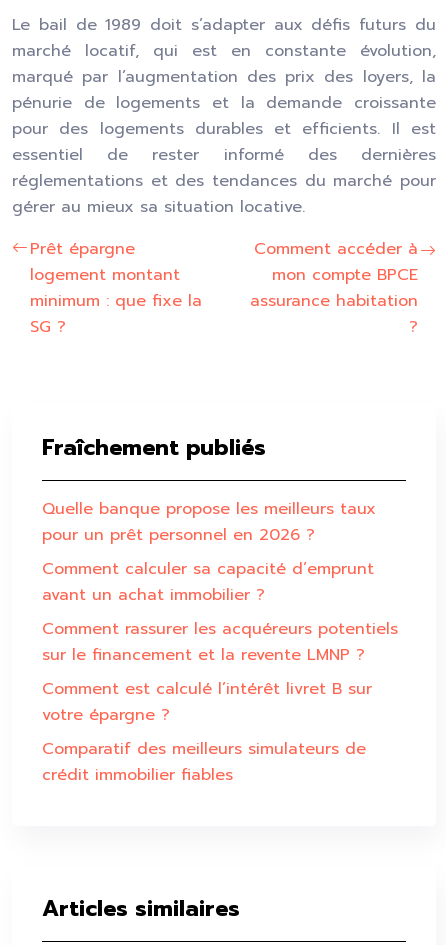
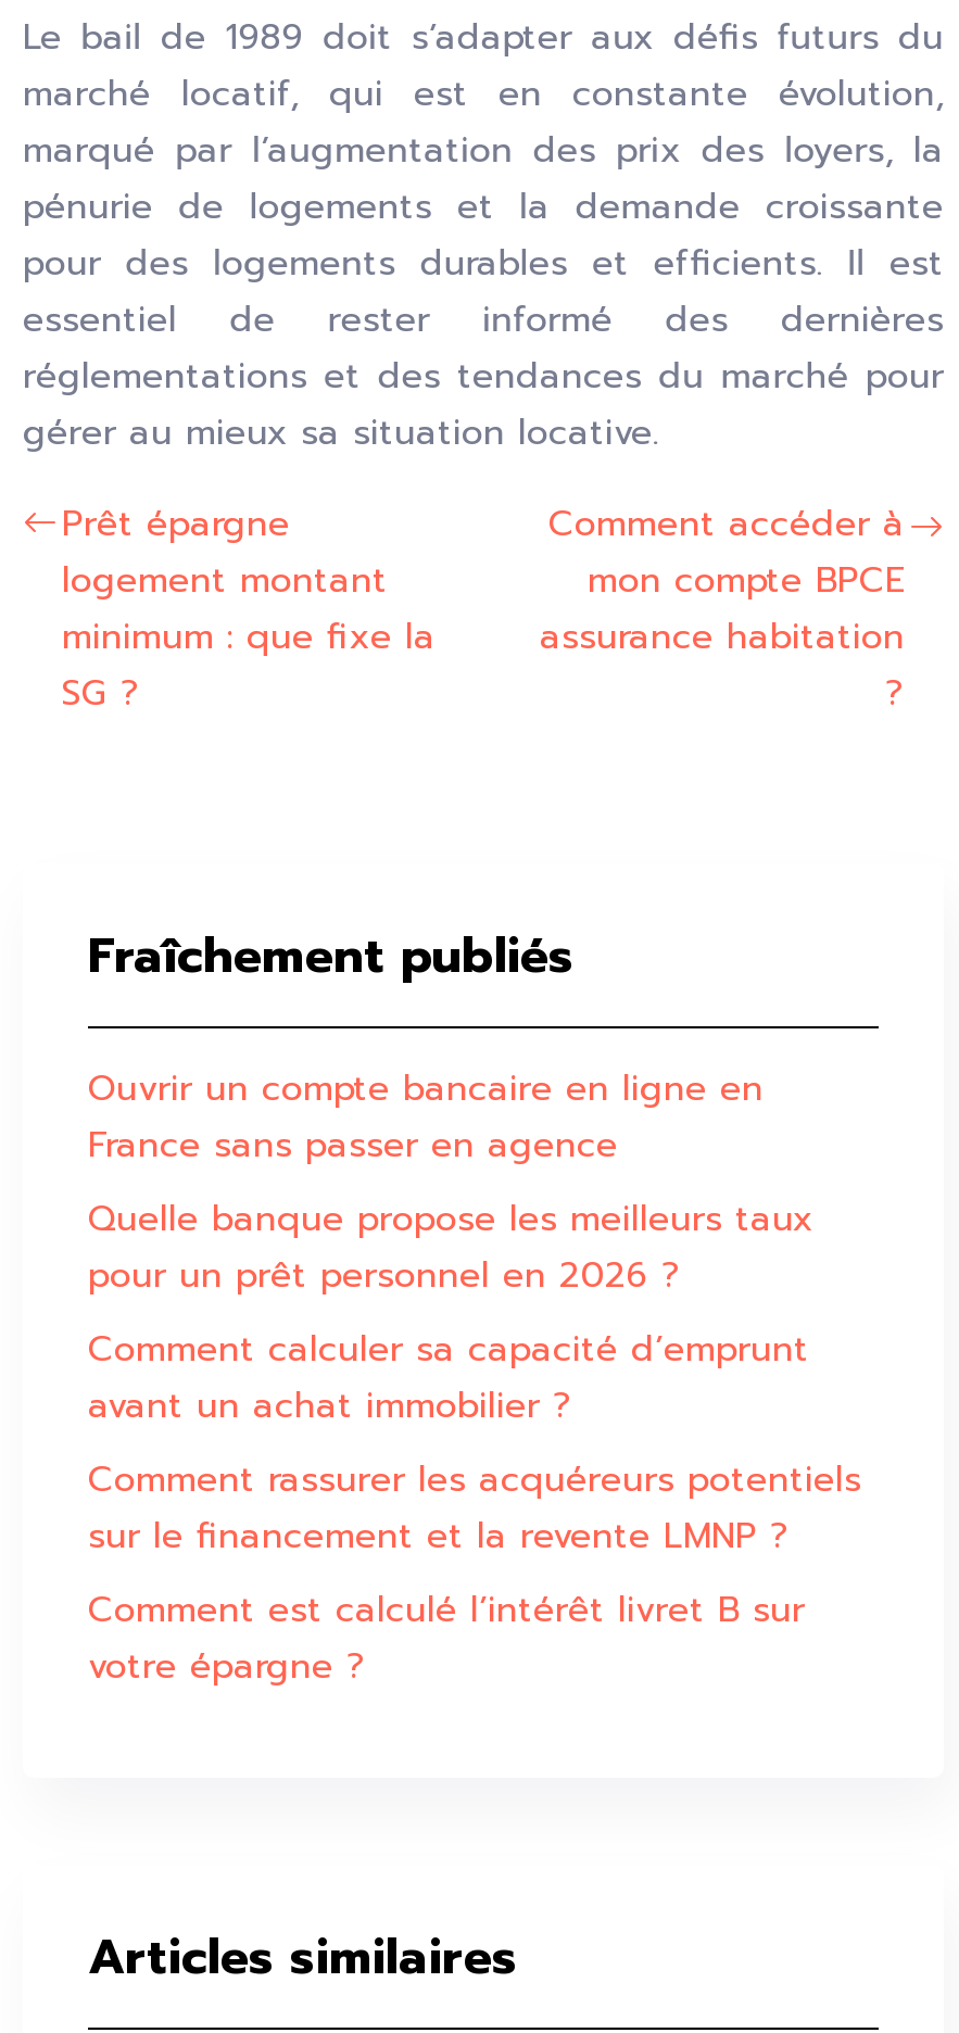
none -> [88,1063,764,1172] Ouvrir un compte bancaire en ligne en | France sans passer en agence
moved [42,497,398,727] -> [88,1194,861,1693]: Quelle banque propose les meilleurs taux | pour un prêt personnel en 2026 ? | Comment calculer sa capacité d’emprunt | avant un achat immobilier ? | Comment rassurer les acquéreurs potentiels | sur le financement et la revente LMNP ? | Comment est calculé l’intérêt livret B sur | votre épargne ?
[42,737,366,787] Comparatif des meilleurs simulateurs de | crédit immobilier fiables -> none

